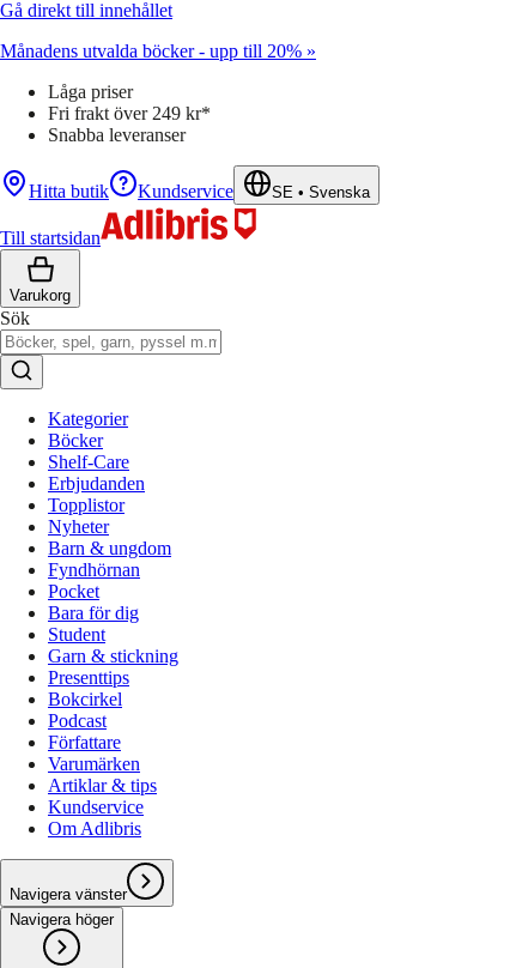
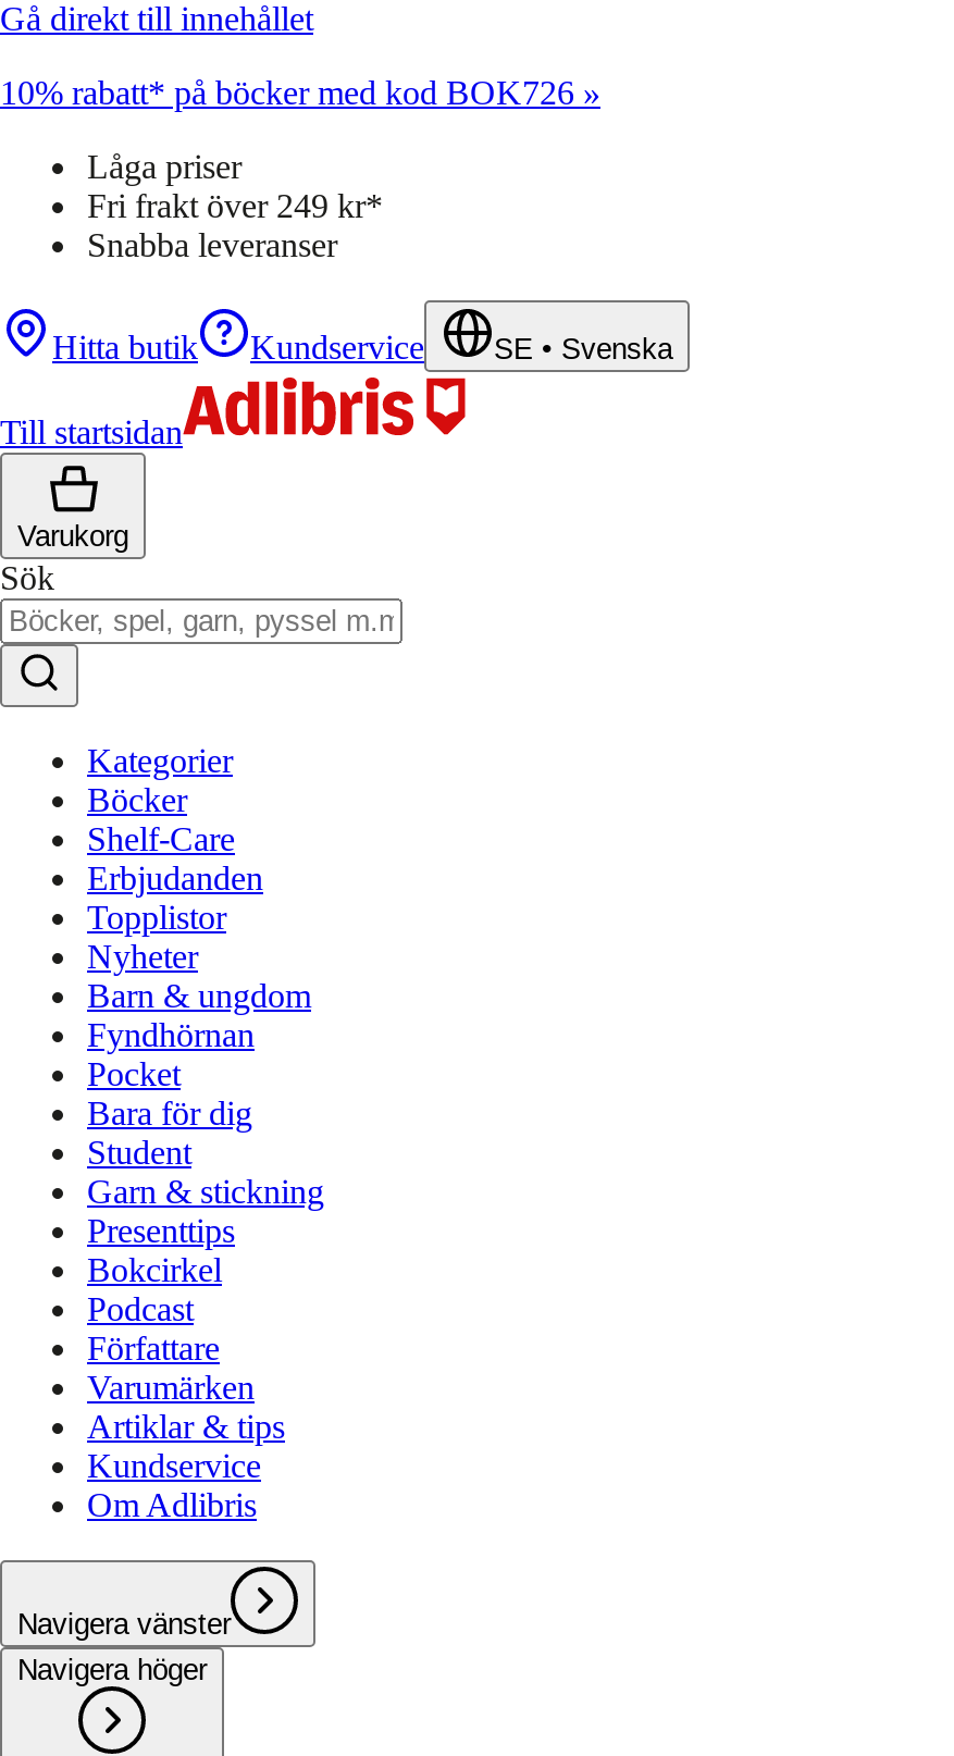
[0,41,316,61] Månadens utvalda böcker - upp till 20% » -> [0,74,600,111] 10% rabatt* på böcker med kod BOK726 »

